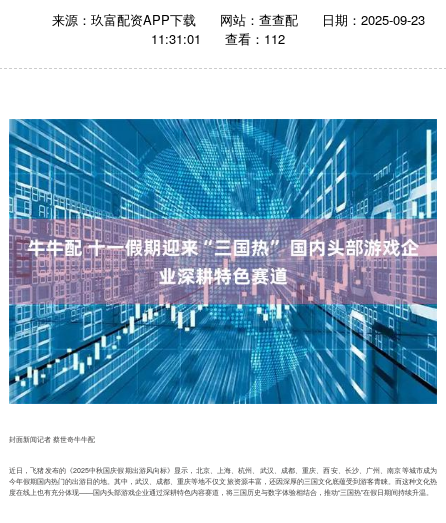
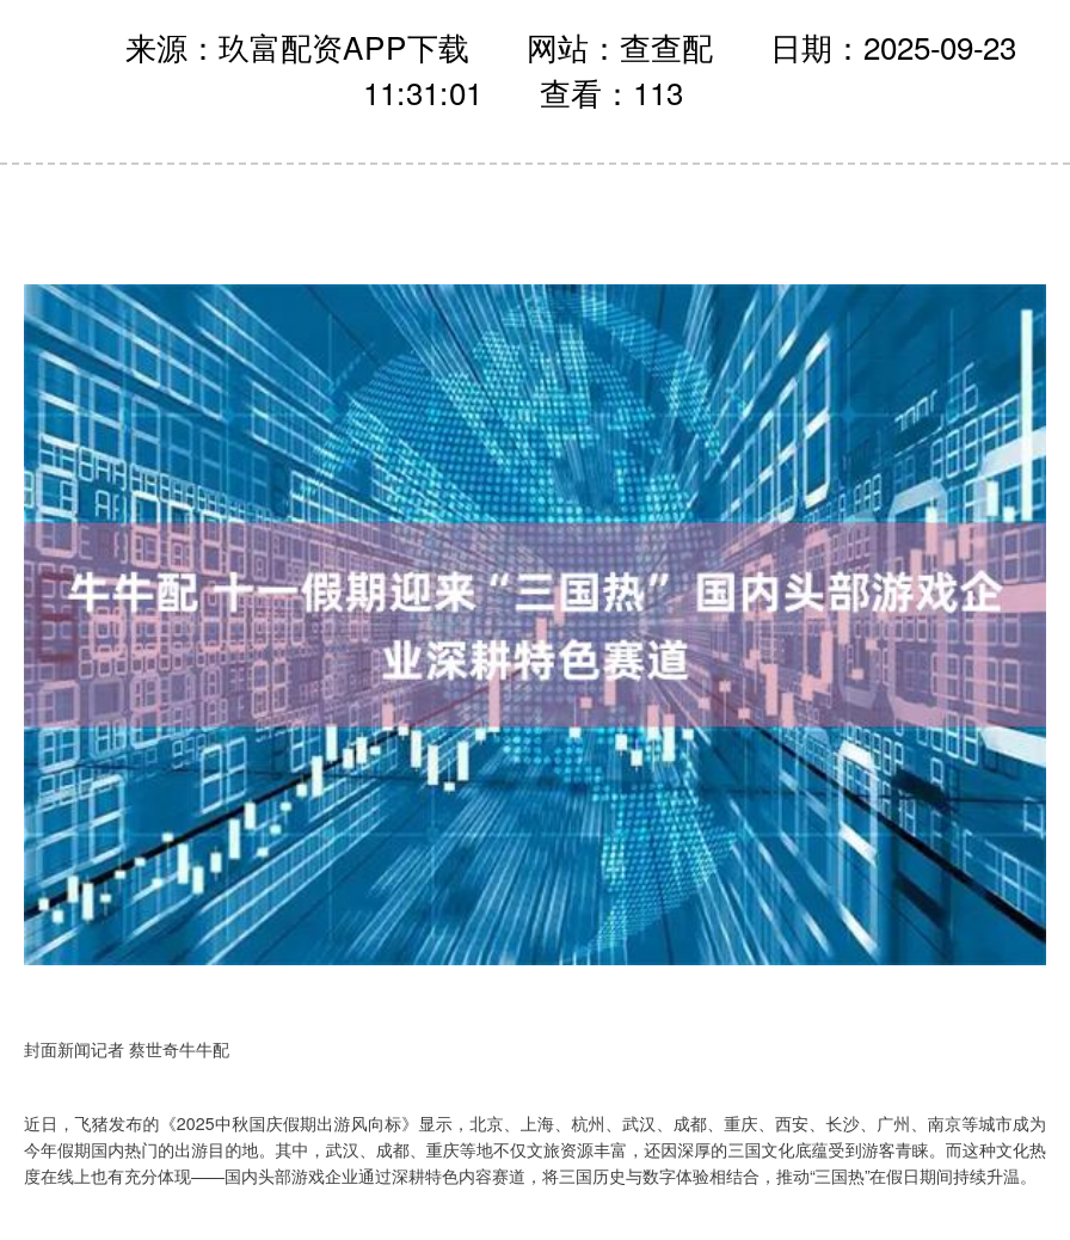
[151,29,285,48] 11:31:01 查看：112 -> [363,69,683,115] 11:31:01 查看：113

